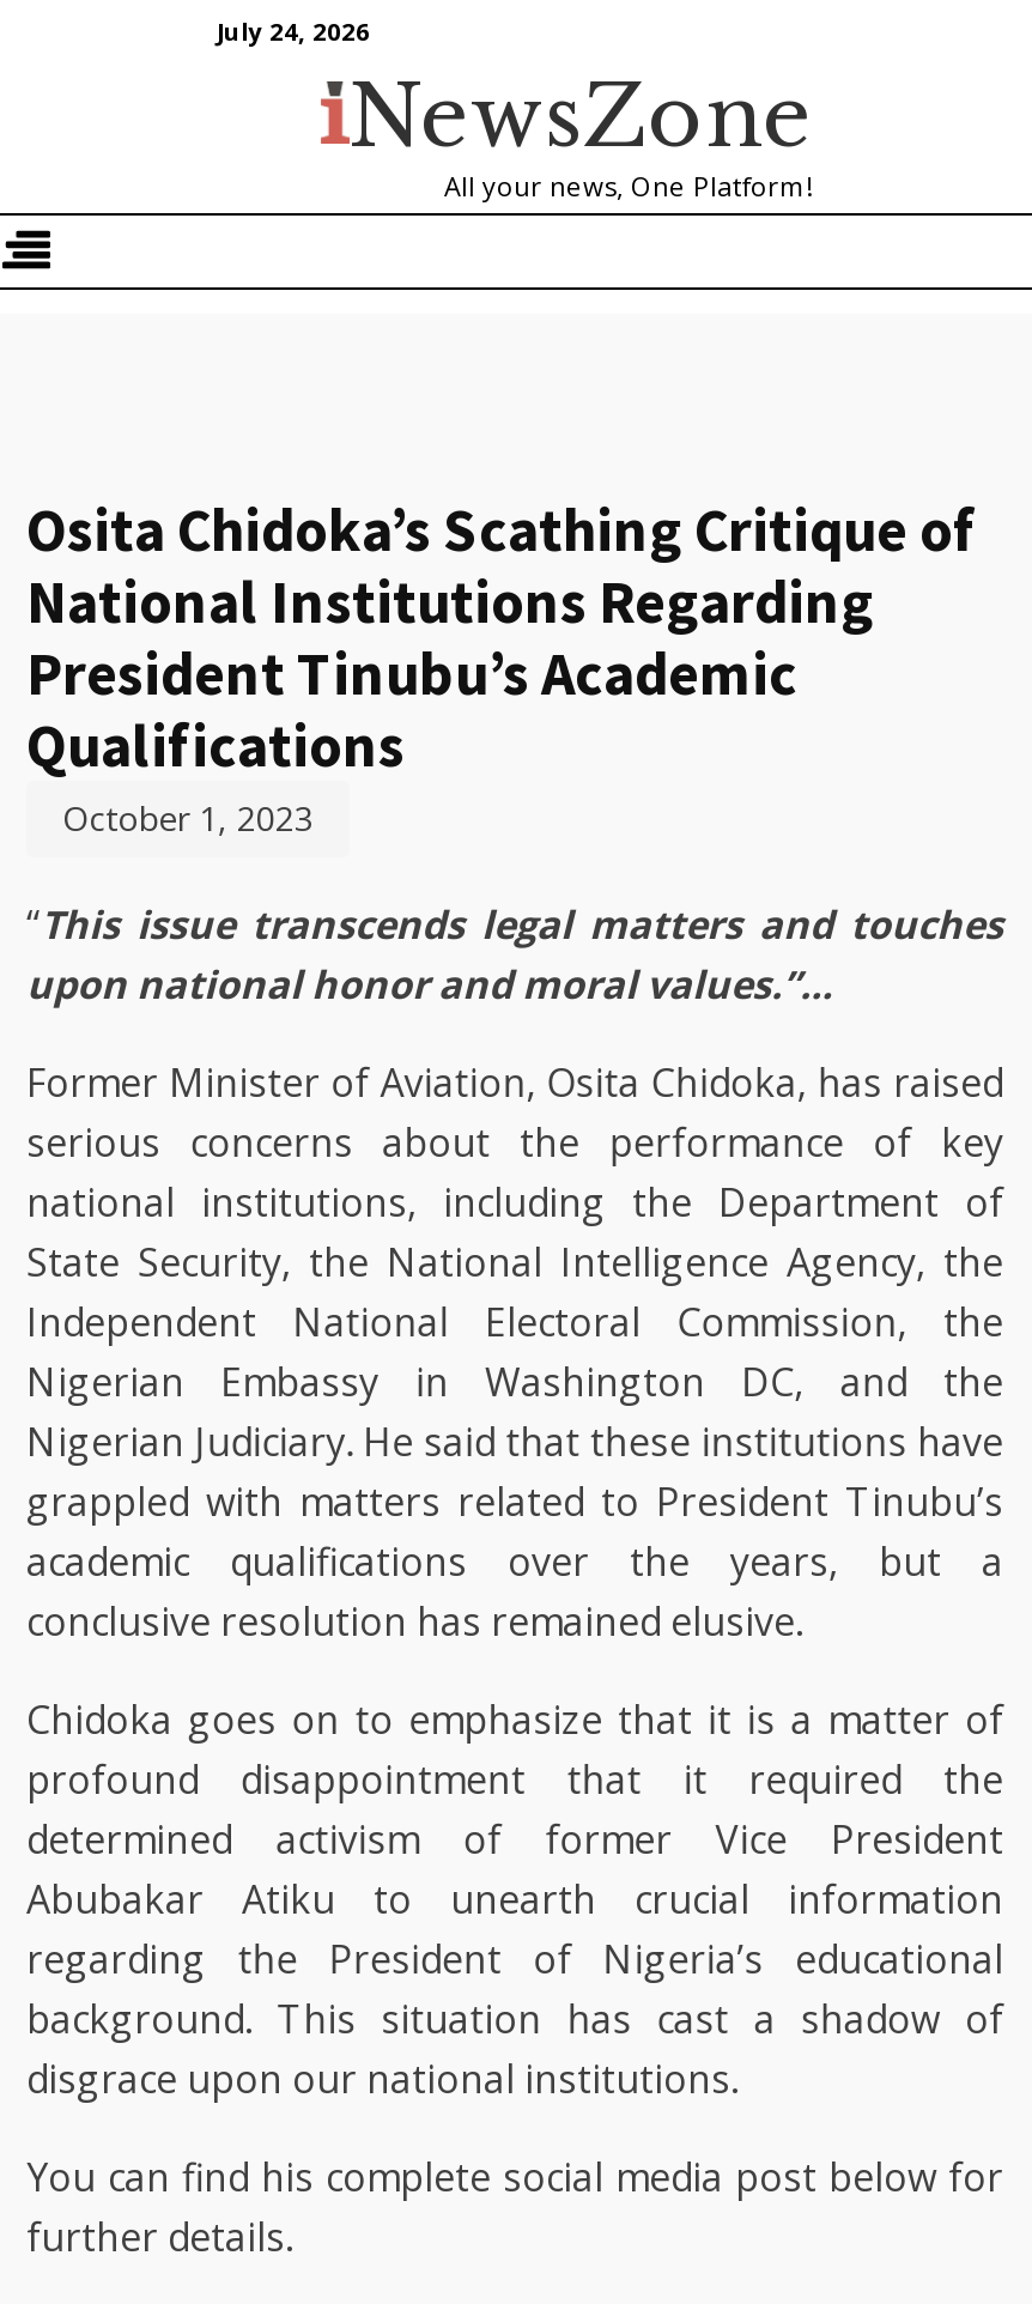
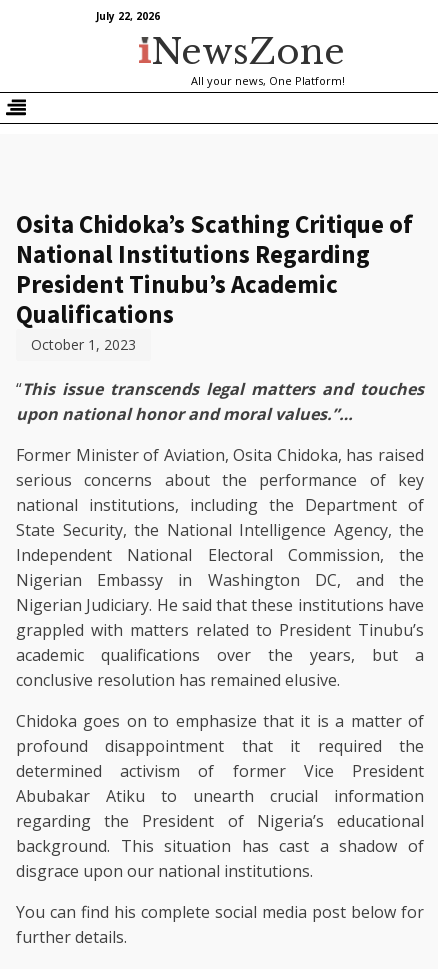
[217,14,370,48] July 24, 2026 -> [95,9,159,23] July 22, 2026

